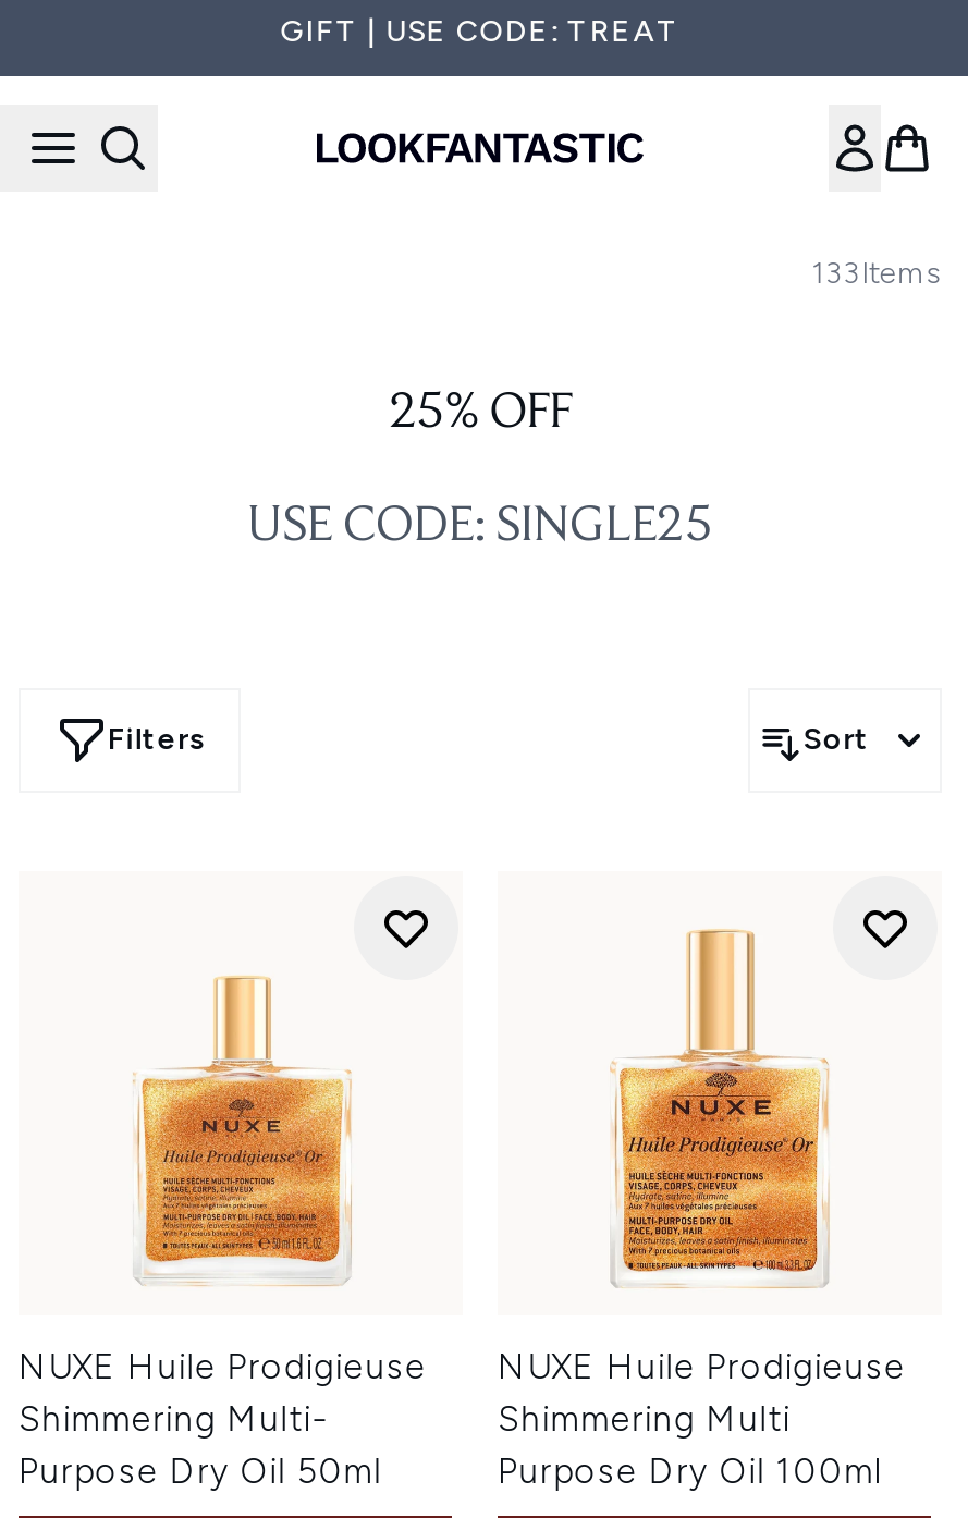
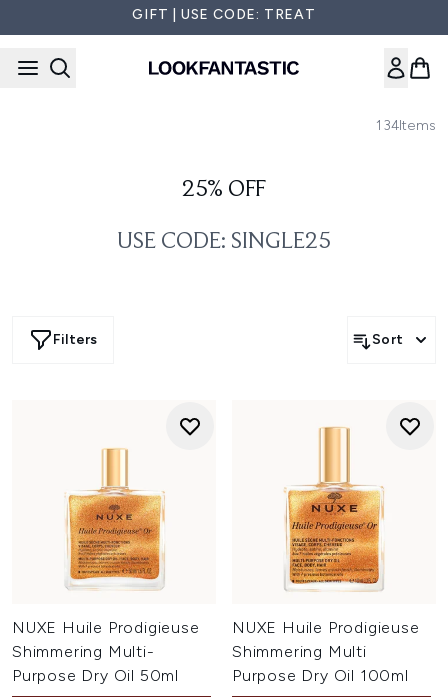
[812,255,942,292] 133 Items -> [376,117,436,134] 134 Items

